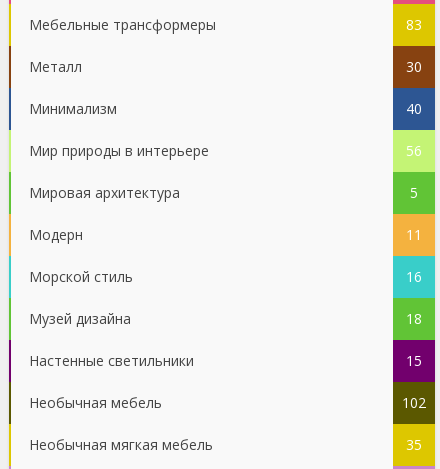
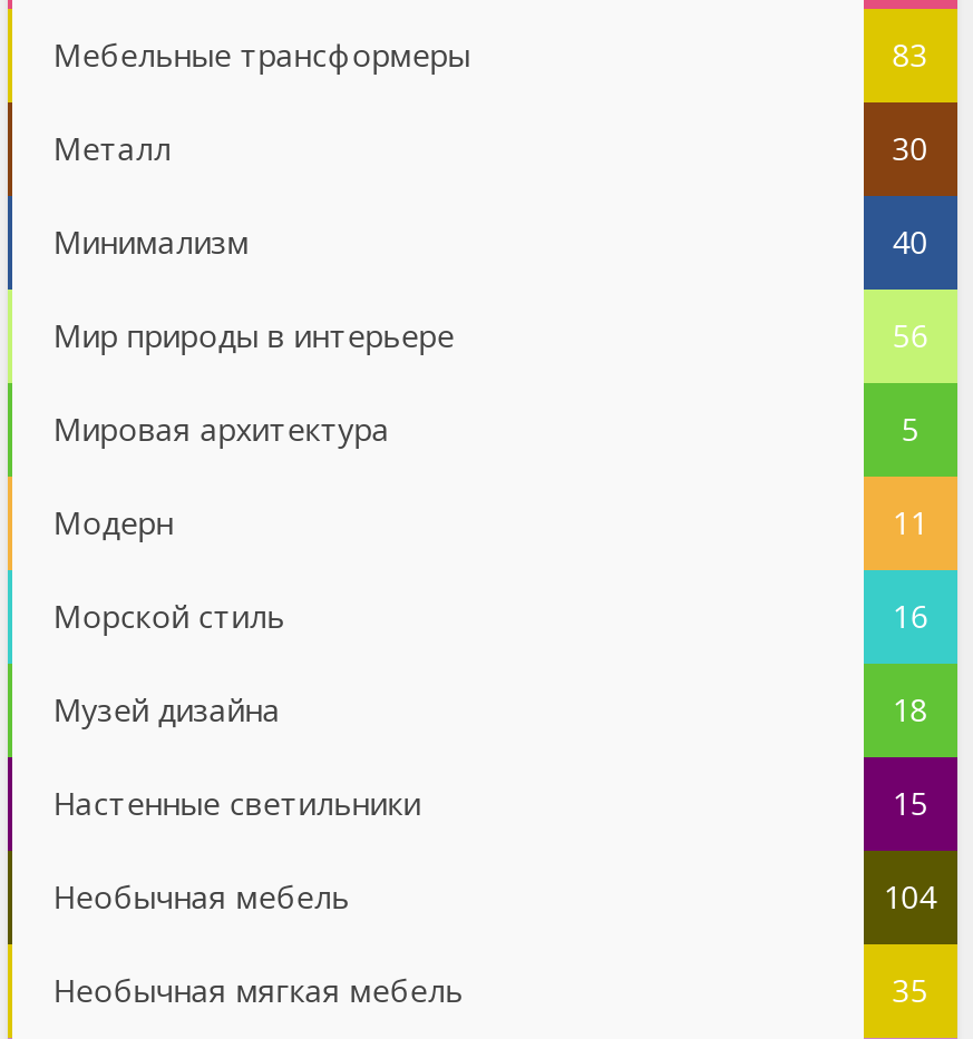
[402,393,426,412] 102 -> [883,875,937,917] 104

